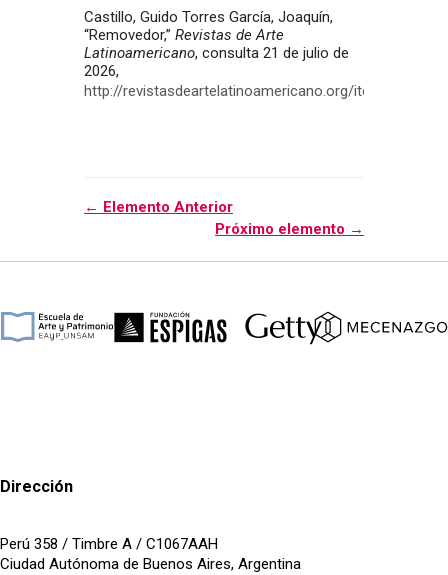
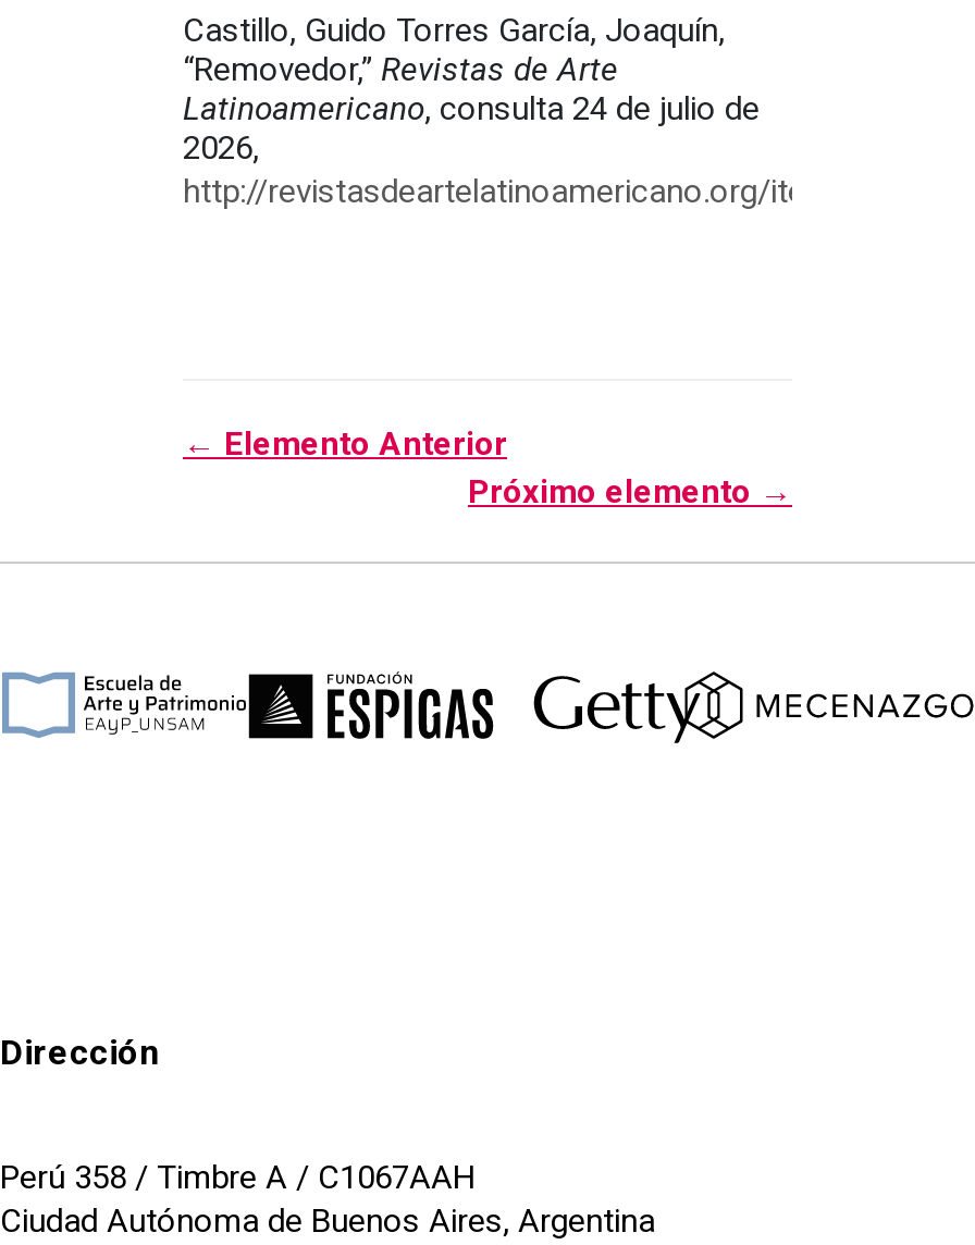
[84,44,349,62] Latinoamericano, consulta 21 de julio de -> [183,89,760,128] Latinoamericano, consulta 24 de julio de

